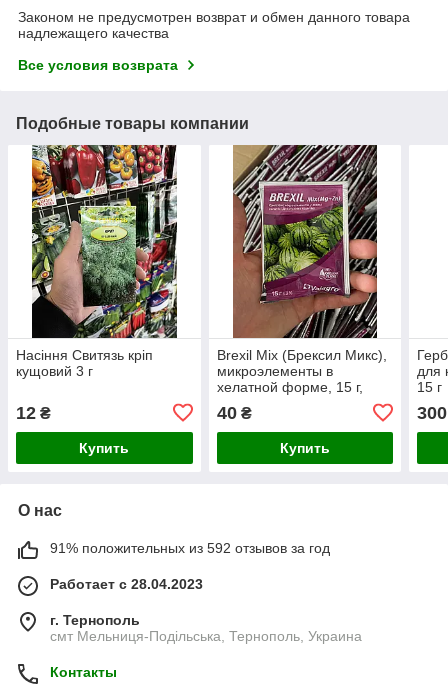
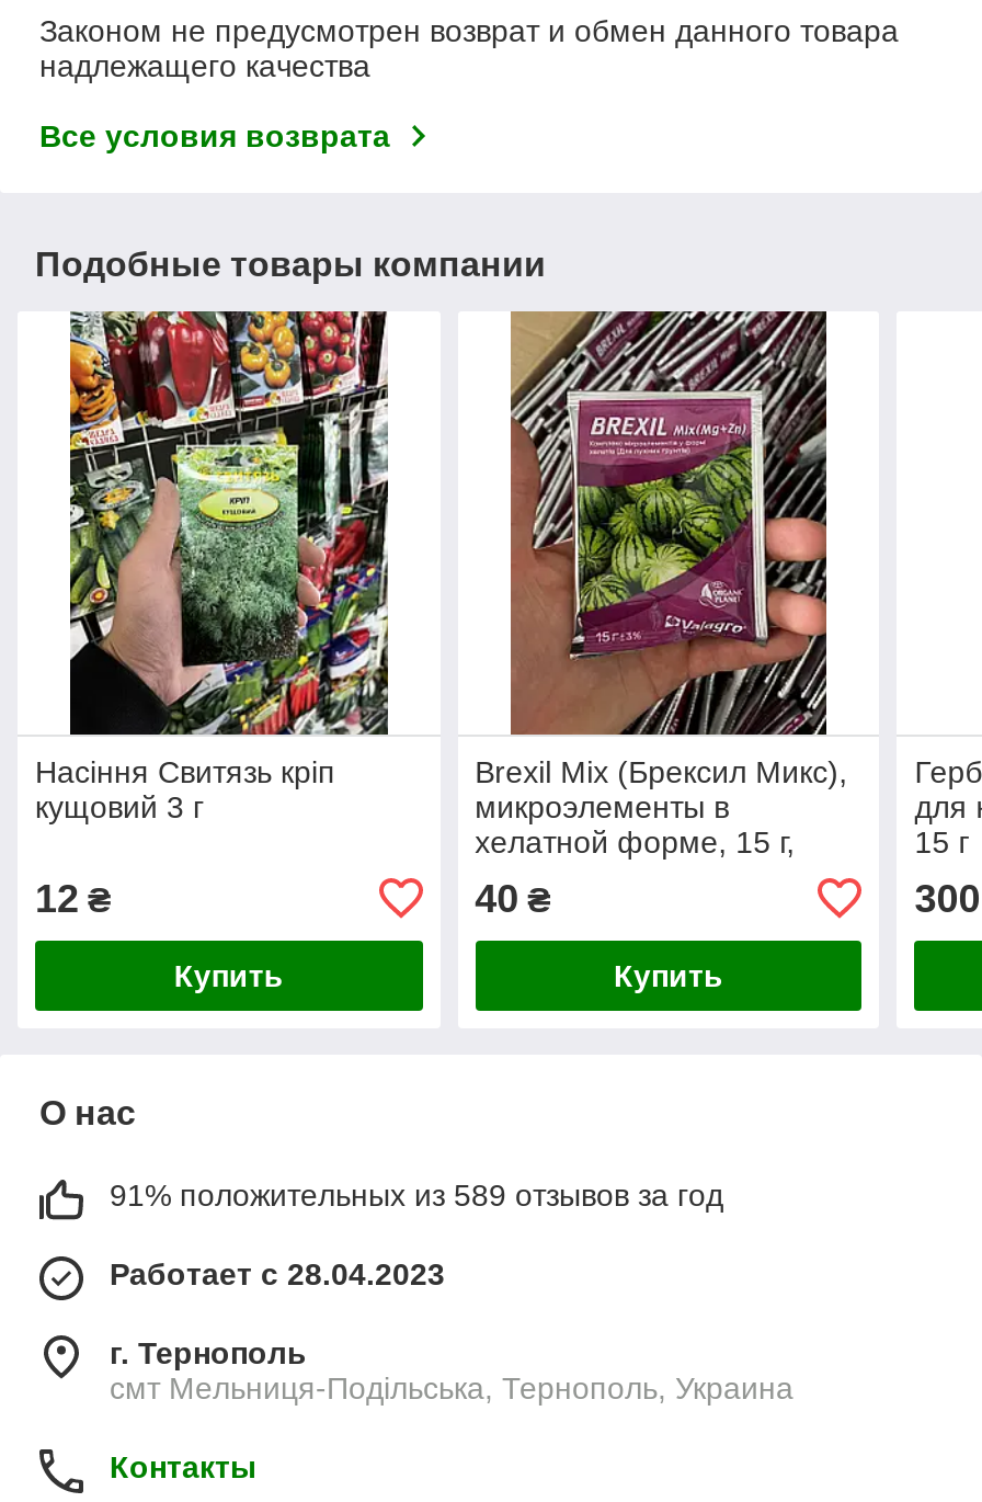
[50,540,330,556] 91% положительных из 592 отзывов за год -> [110,1177,723,1212] 91% положительных из 589 отзывов за год

